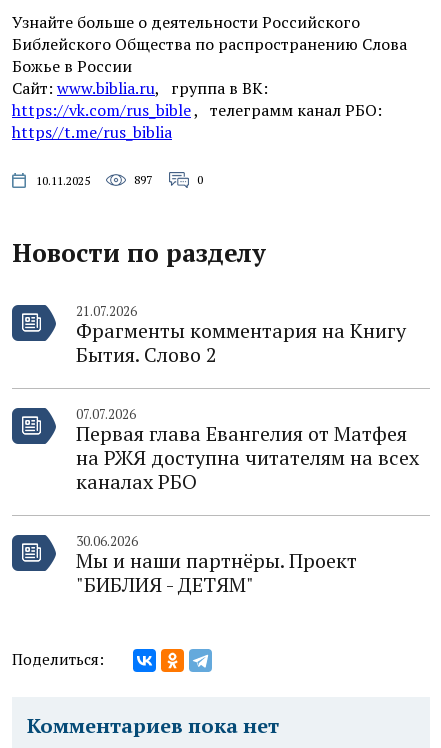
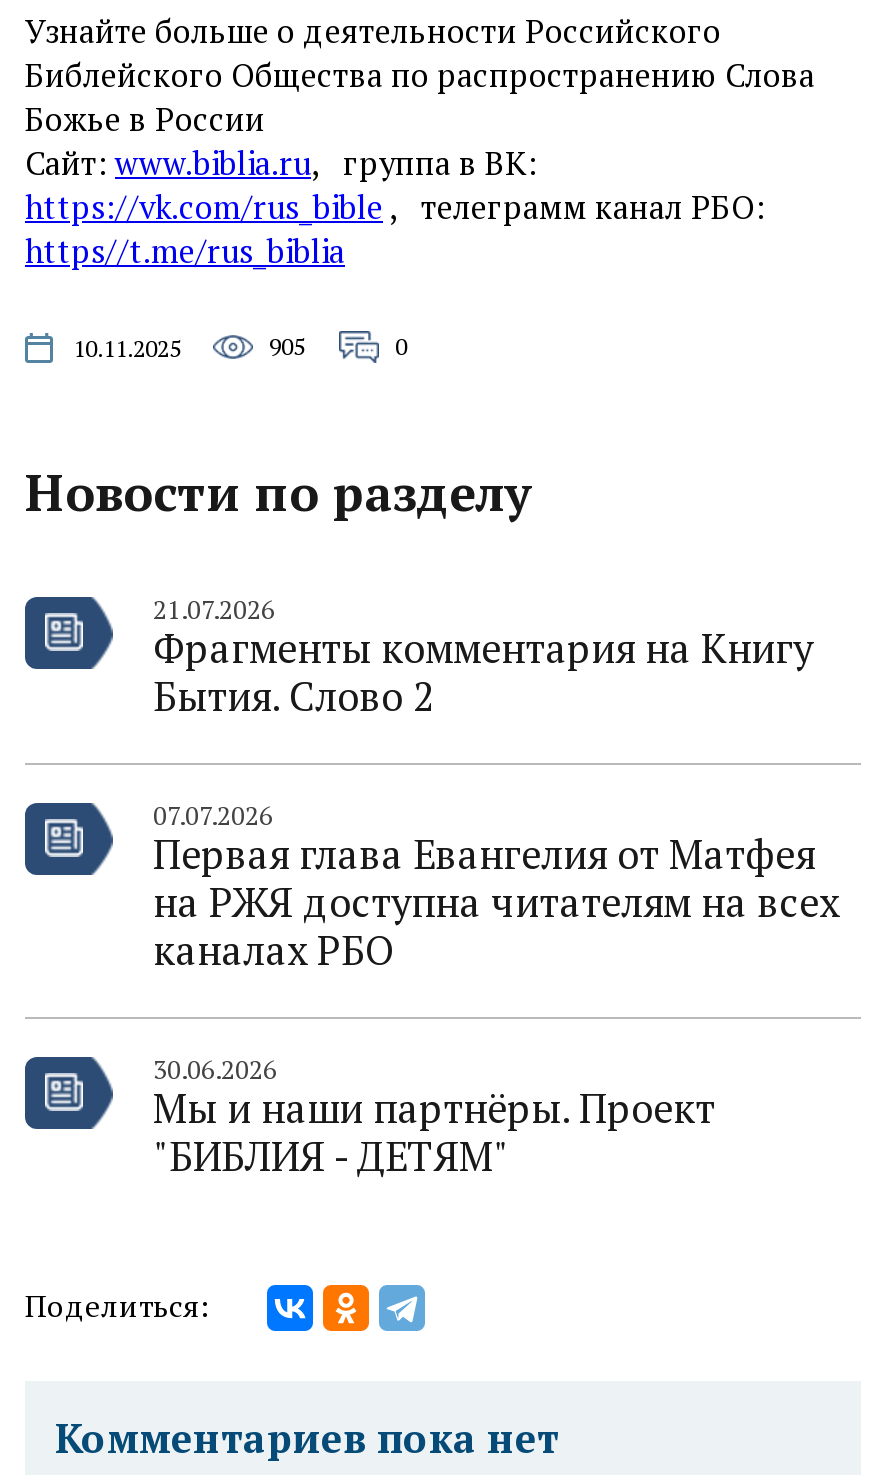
[134,172,152,187] 897 -> [269,331,305,361] 905

